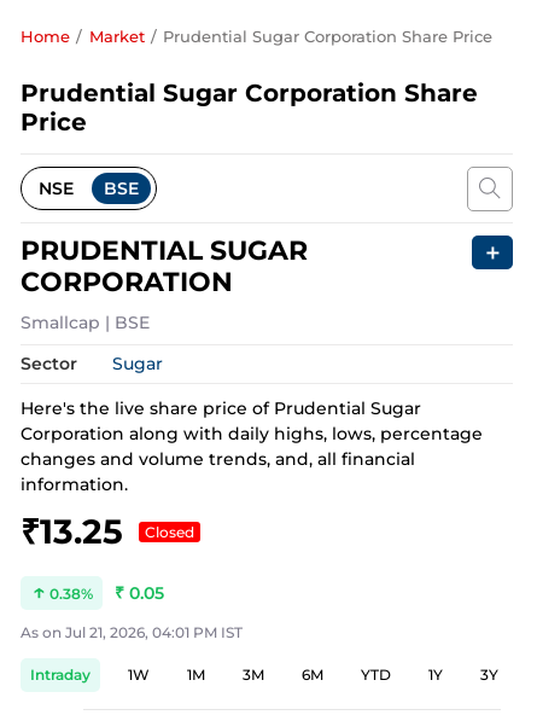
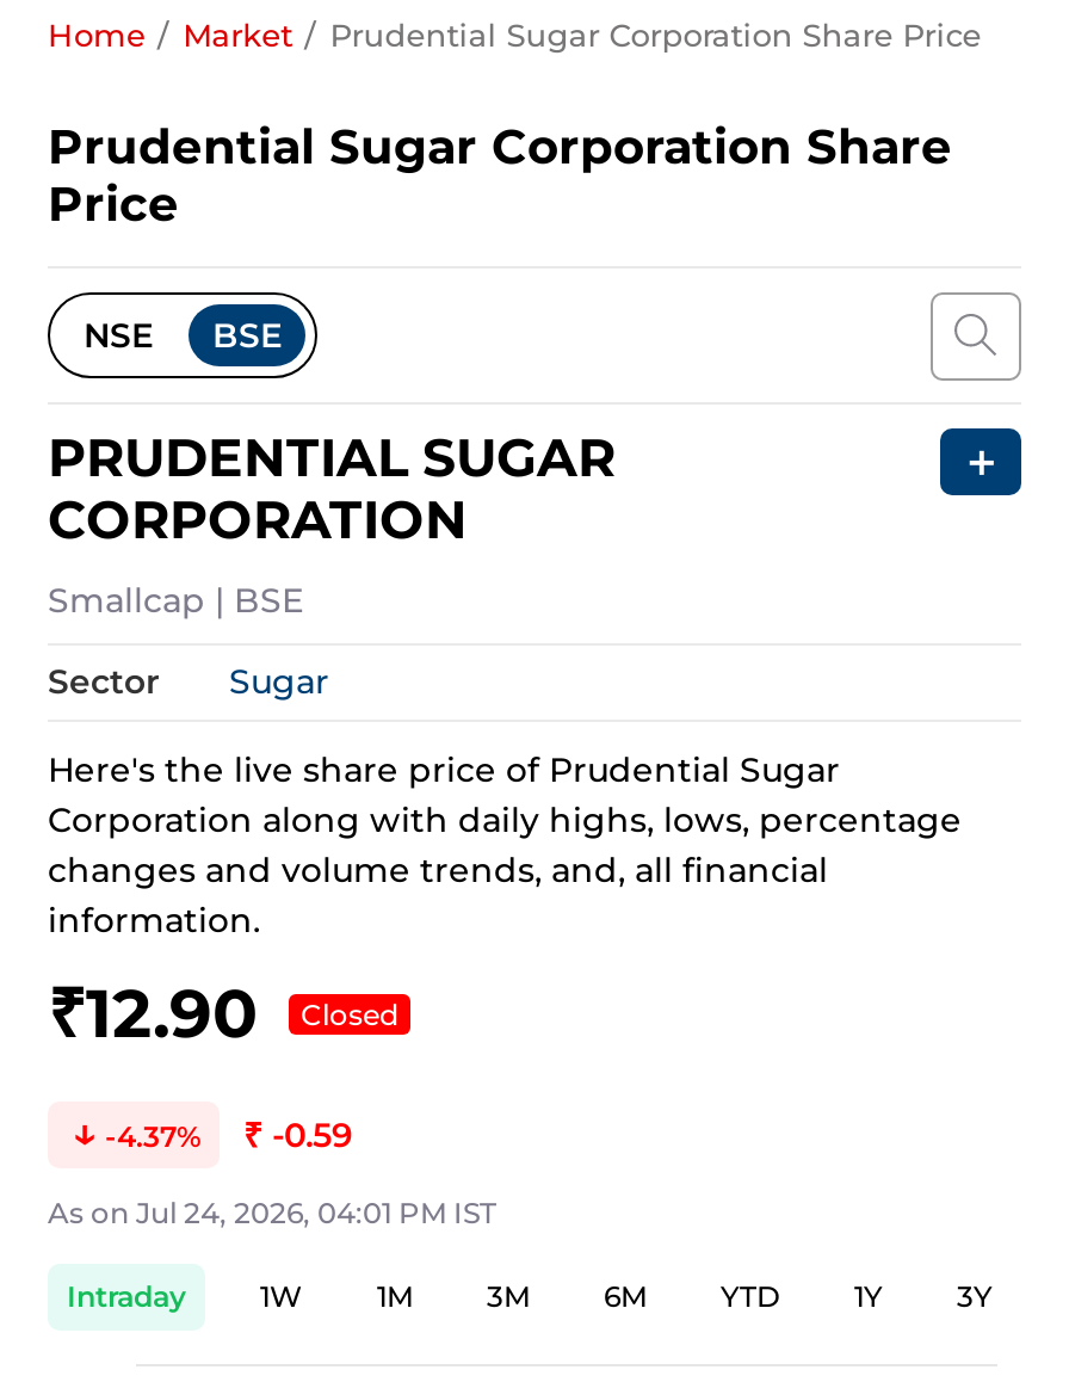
[21,511,194,552] ₹13.25 Closed -> [48,972,398,1053] ₹12.90 Closed
[49,584,81,602] 0.38 -> [105,1118,177,1154] -4.37
[115,582,164,604] ₹ 0.05 -> [243,1113,353,1156] ₹ -0.59
[21,623,243,641] As on Jul 21, 2026, 04:01 PM IST -> [48,1194,496,1230] As on Jul 24, 2026, 04:01 PM IST

